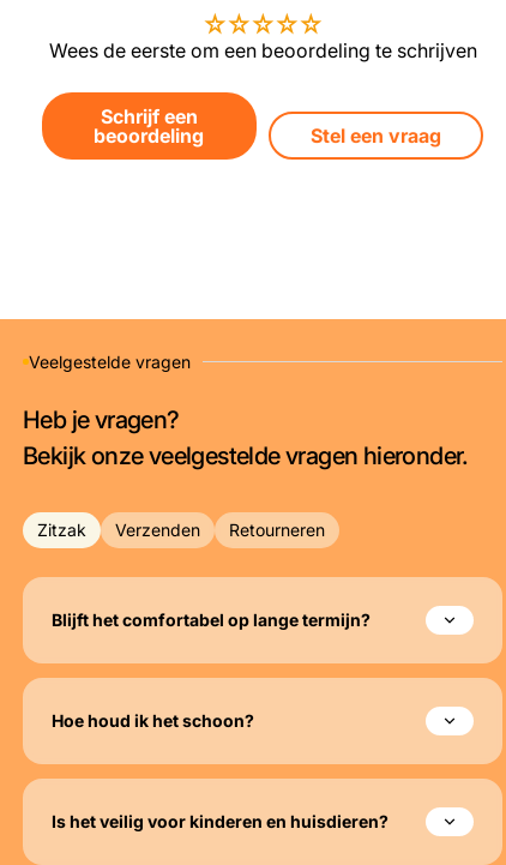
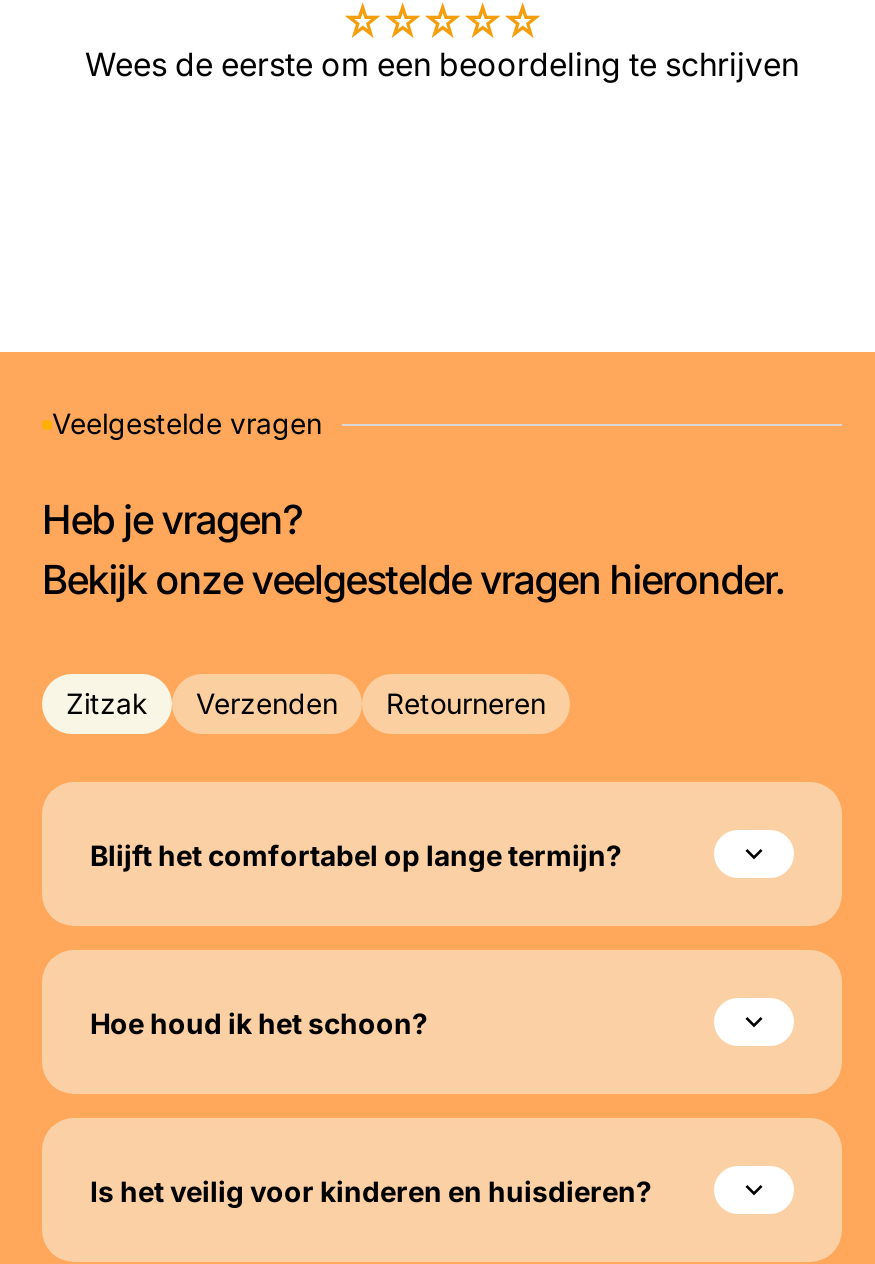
[94,104,441,147] Schrijf een | beoordeling | Stel een vraag -> none

